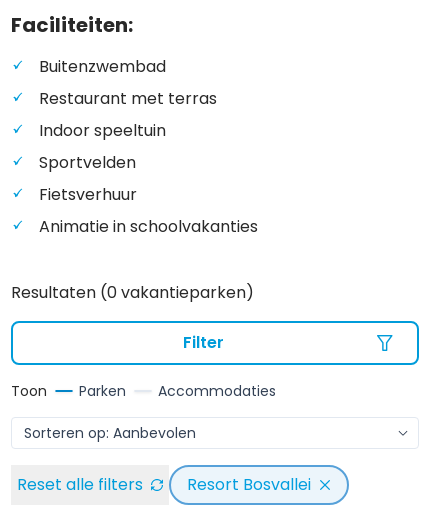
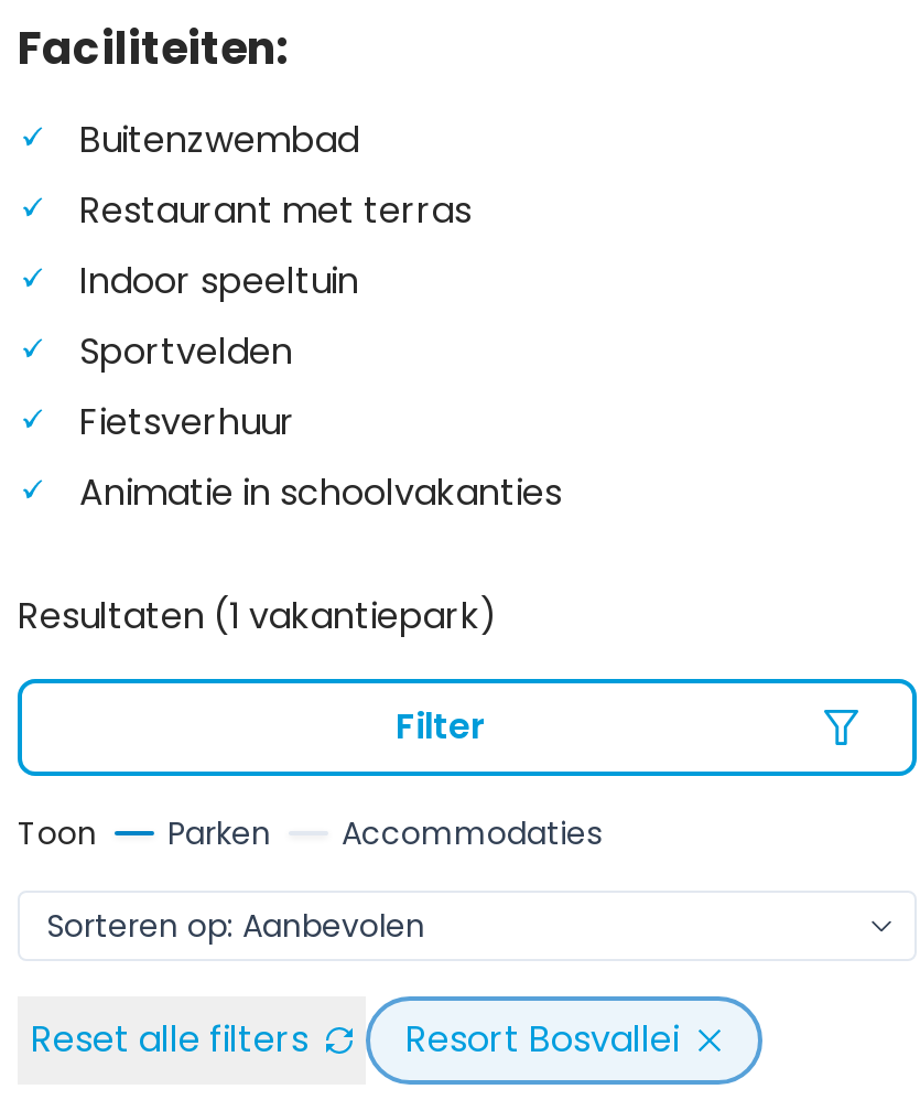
[11,281,254,304] Resultaten (0 vakantieparken) -> [18,591,498,642] Resultaten (1 vakantiepark)

